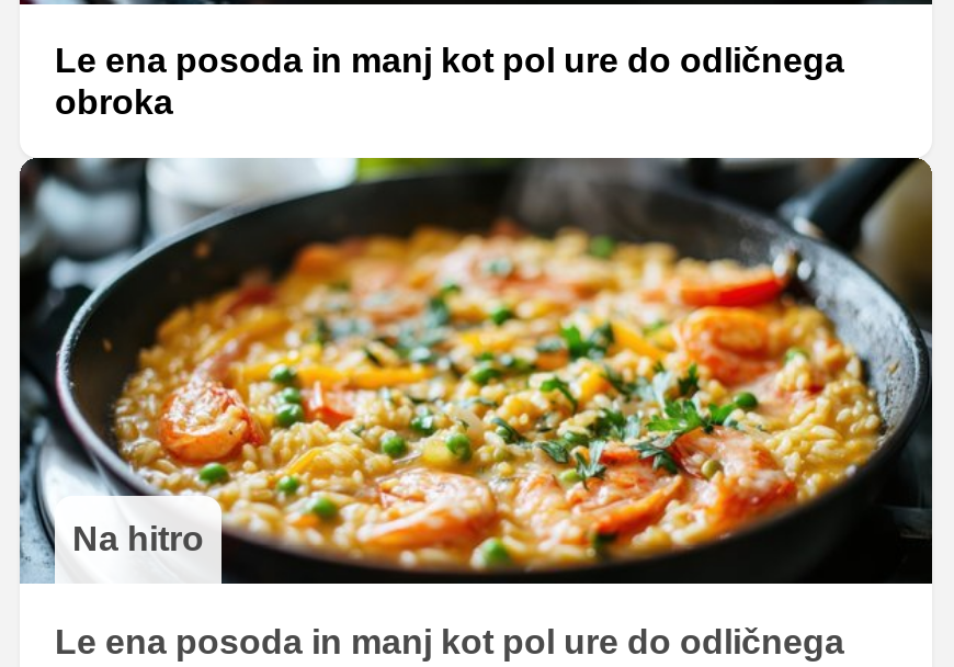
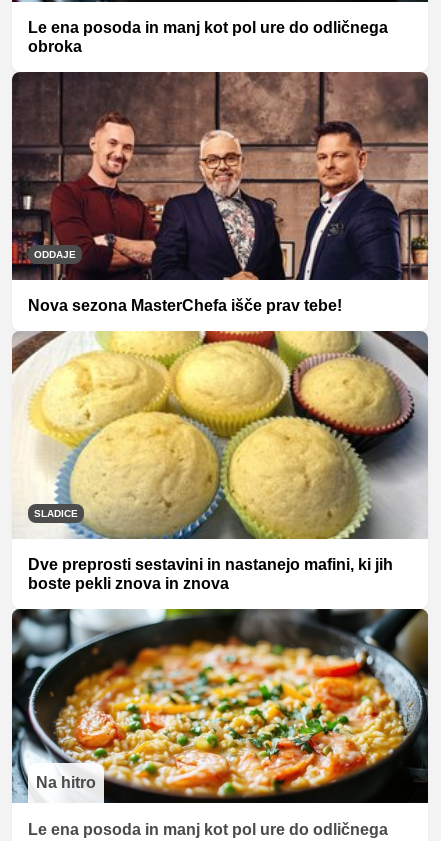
none -> [12,71,429,314] [image] | ODDAJE | Nova sezona MasterChefa išče prav tebe!
none -> [12,330,428,592] [image] | SLADICE | Dve preprosti sestavini in nastanejo mafini, ki jih | boste pekli znova in znova

